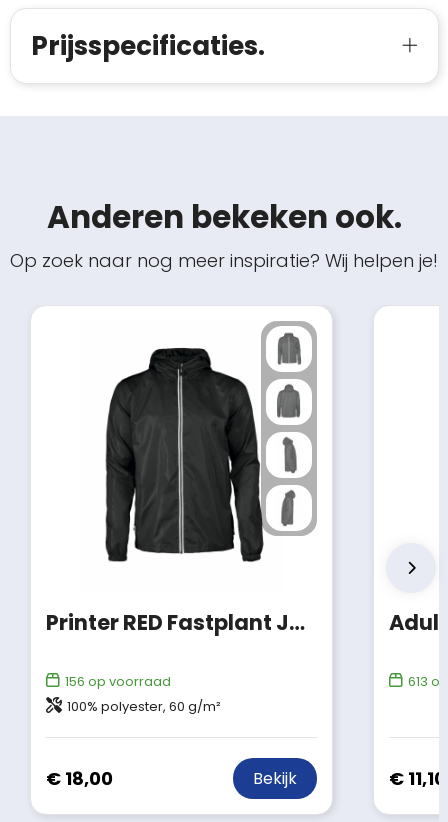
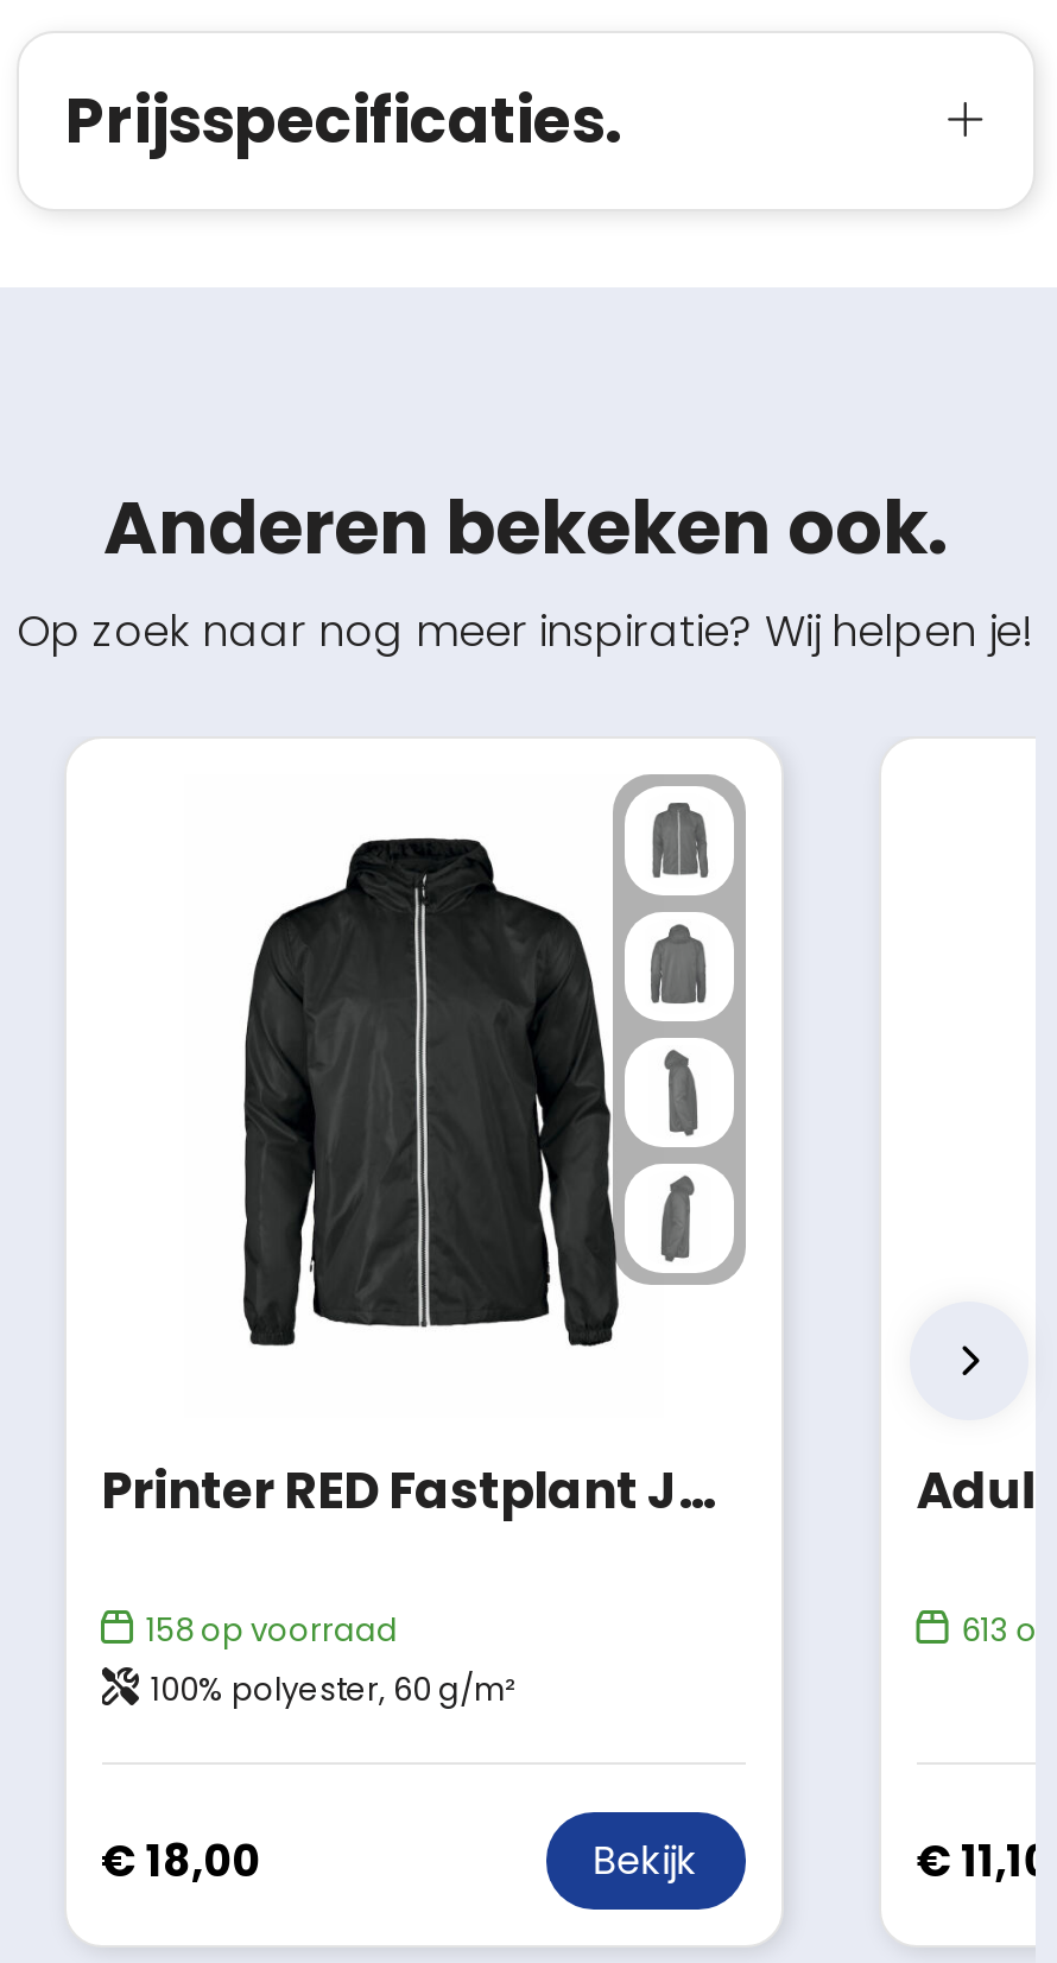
[64,672,170,691] 156 op voorraad -> [146,1607,398,1653] 158 op voorraad

